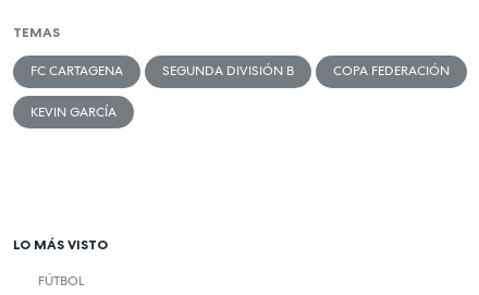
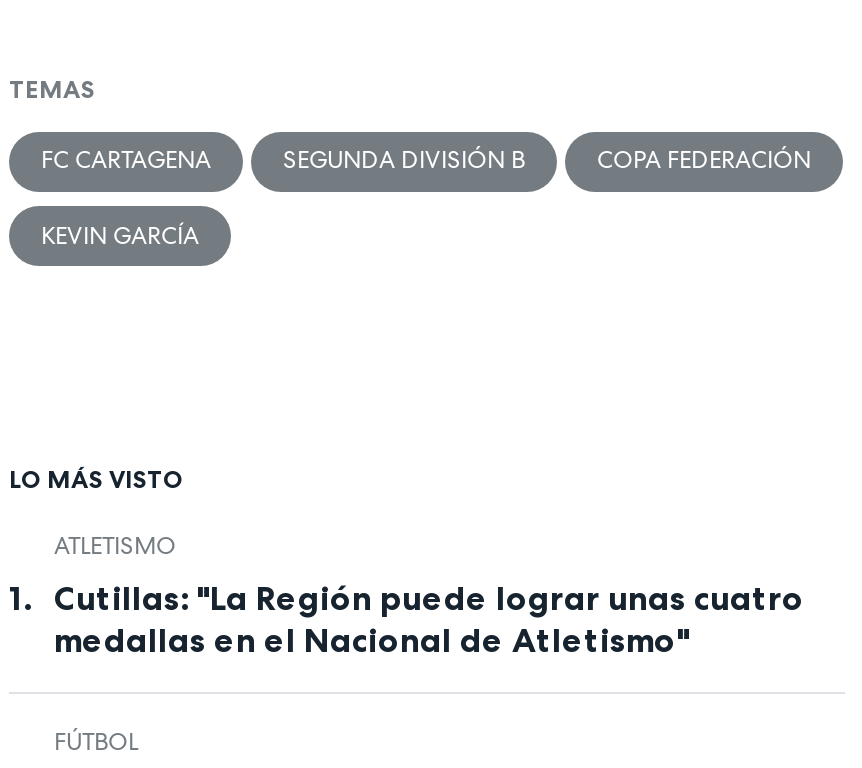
none -> [54,529,804,660] ATLETISMO | Cutillas: "La Región puede lograr unas cuatro | medallas en el Nacional de Atletismo"

